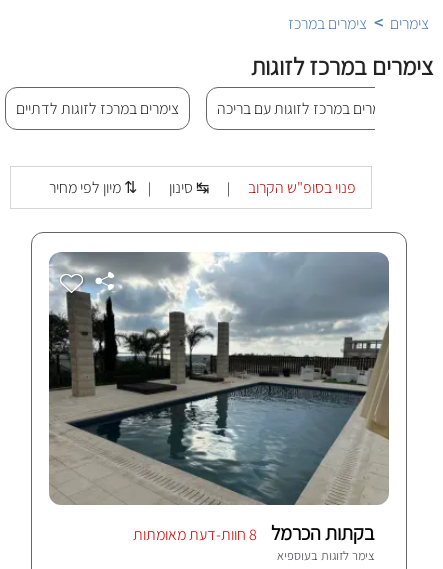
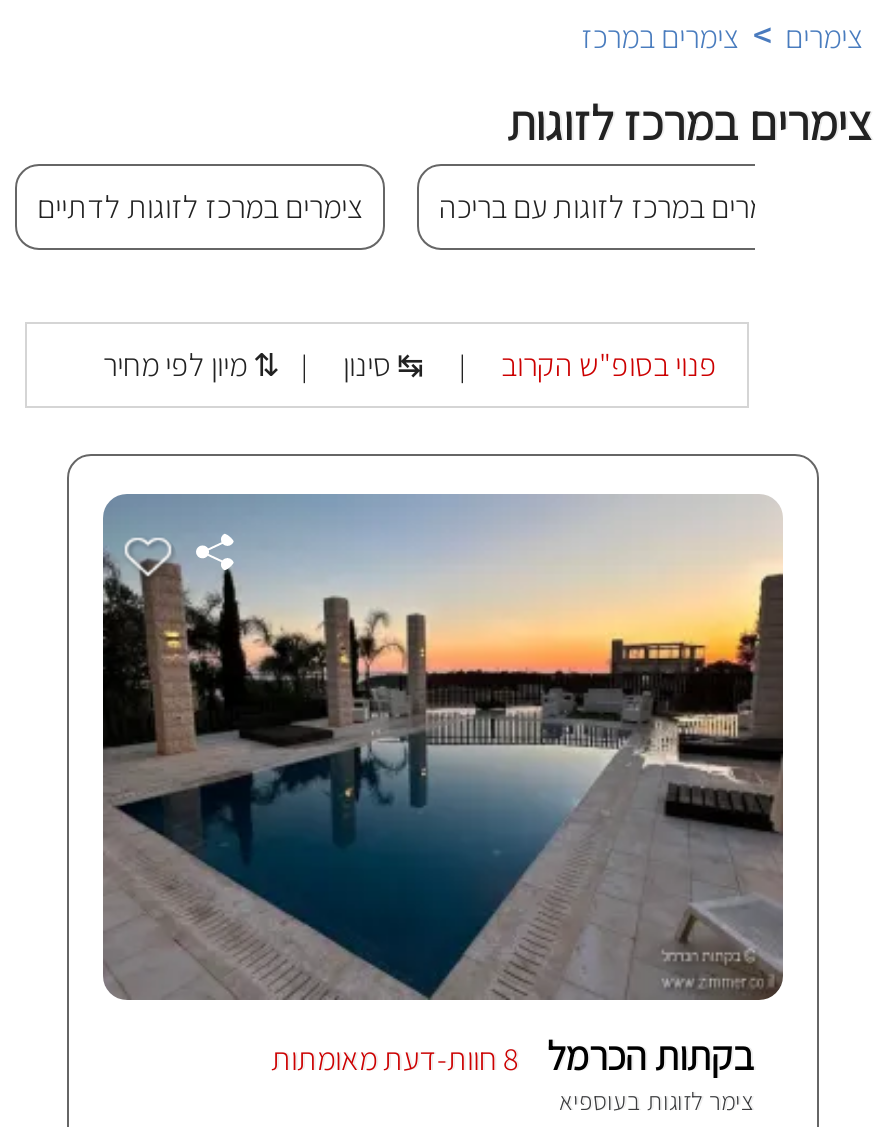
[49,252,390,505] [image] -> [101,492,785,1000] [image]

